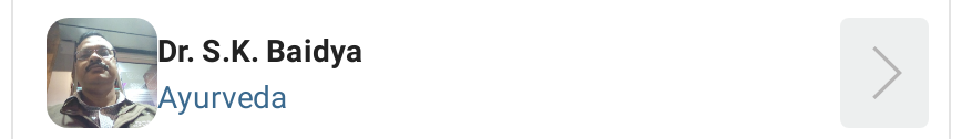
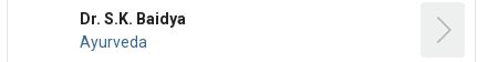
[44,15,153,130] [image] -> none

